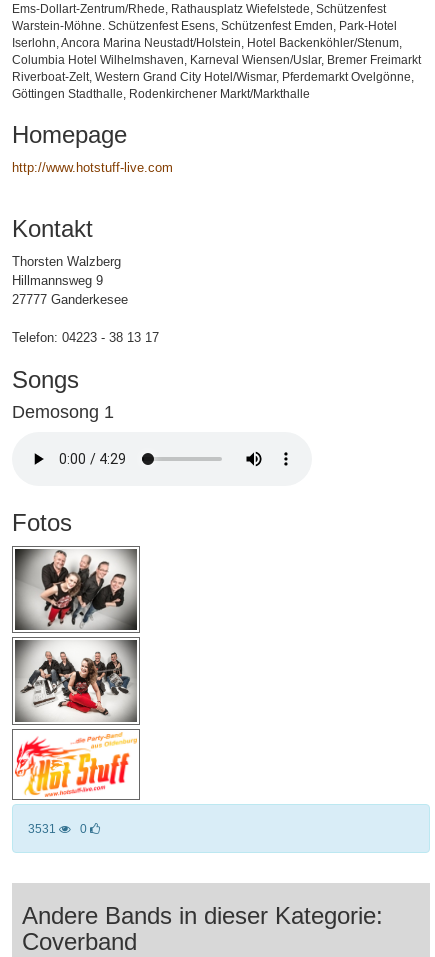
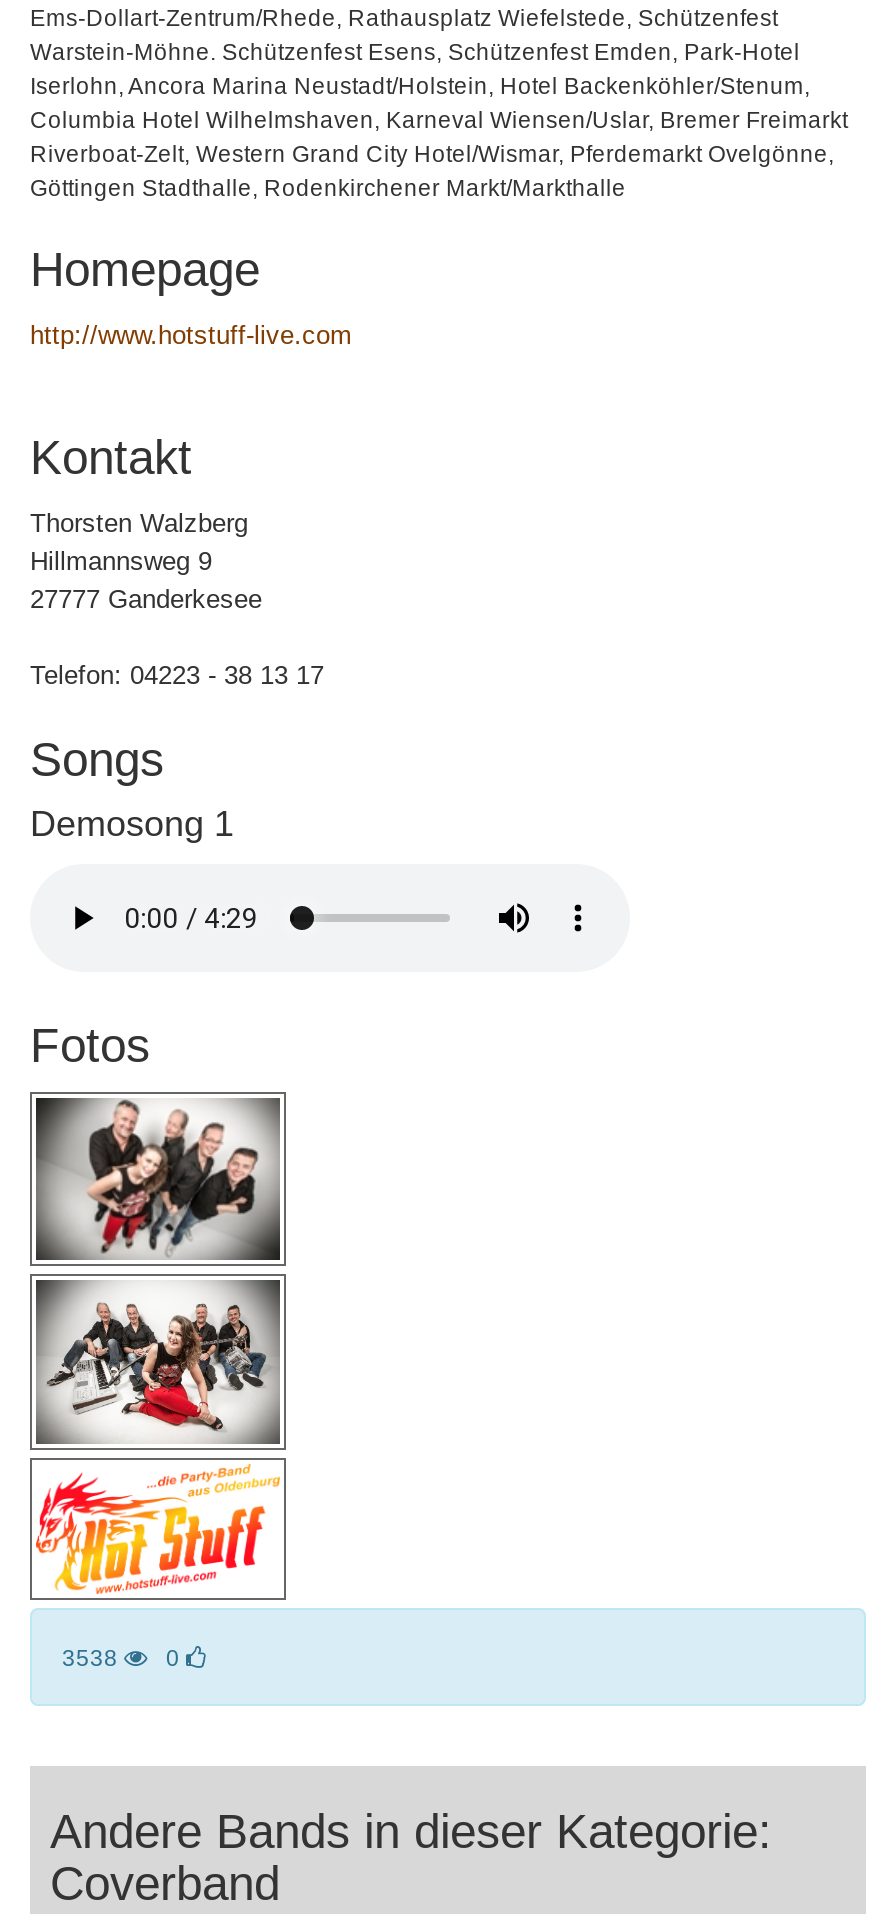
[28,822,87,835] 3531 0 -> [62,1644,180,1670] 3538 0

